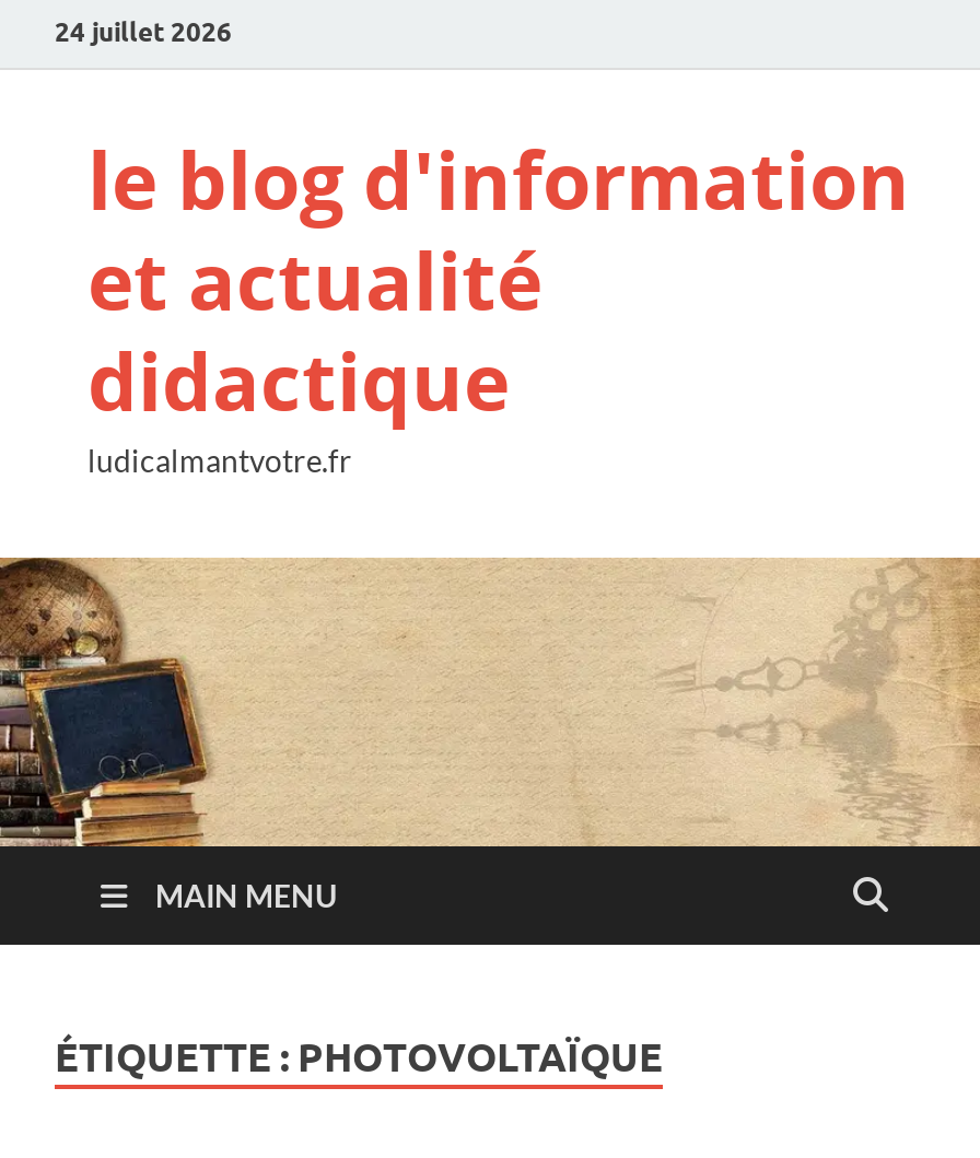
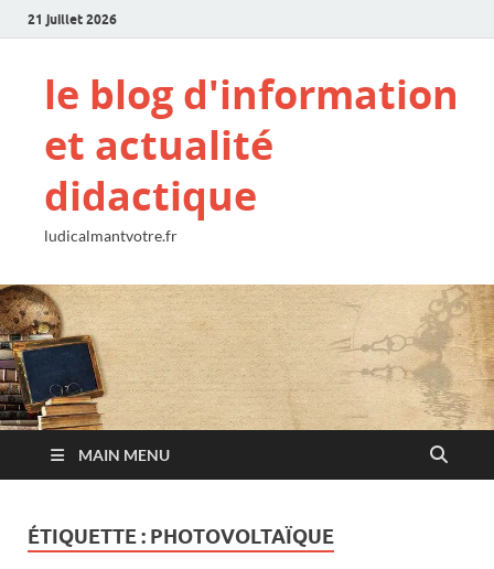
[55,14,232,47] 24 juillet 2026 -> [28,10,117,27] 21 juillet 2026

